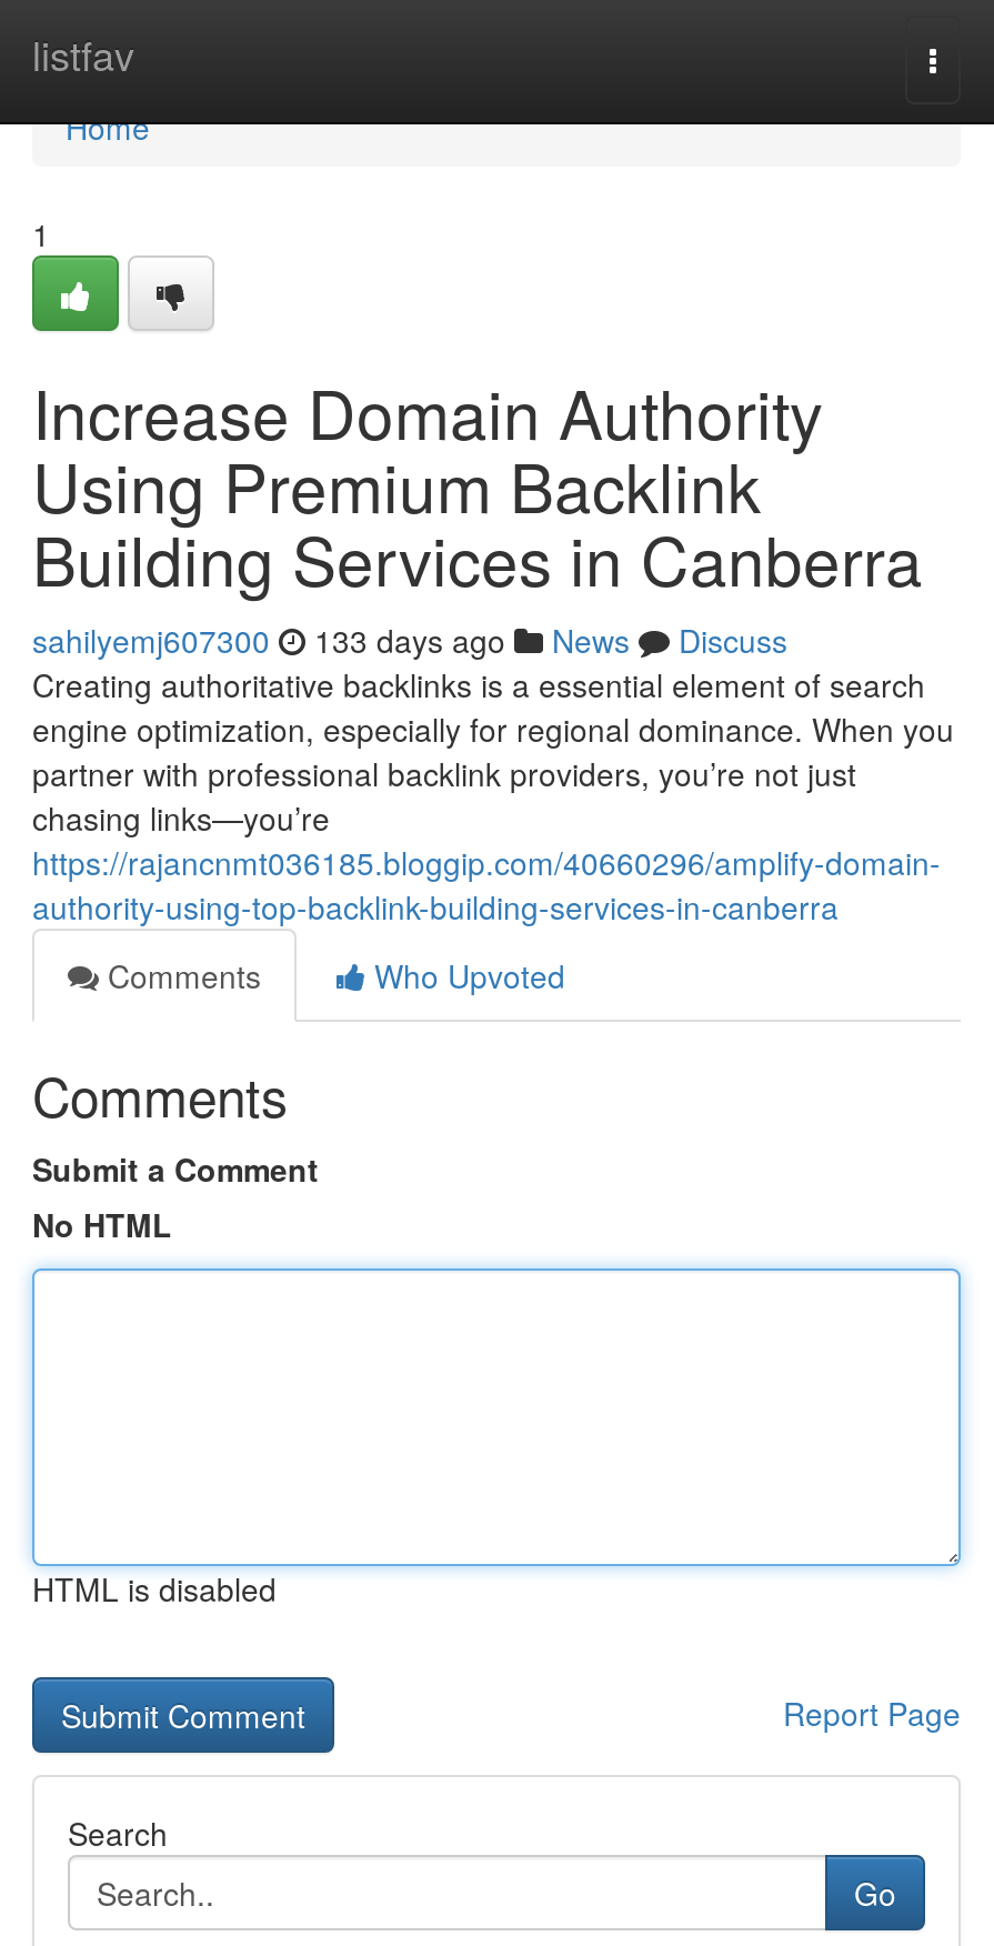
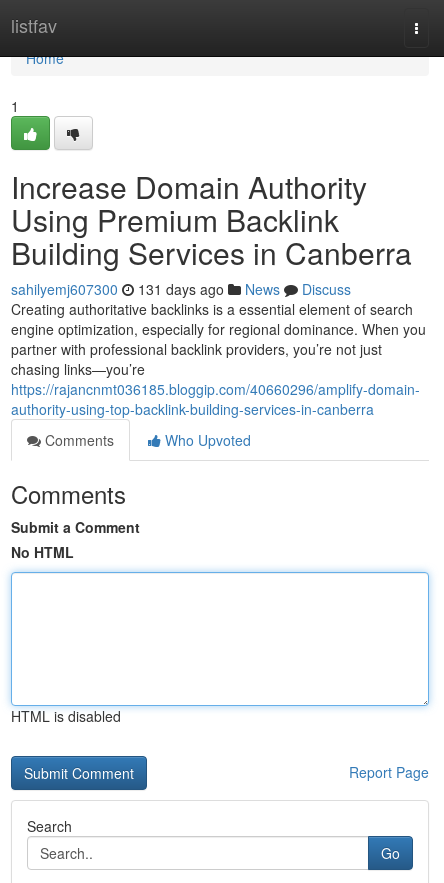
[32,618,787,662] sahilyemj607300 133 days ago News Discuss -> [11,279,351,299] sahilyemj607300 131 days ago News Discuss

